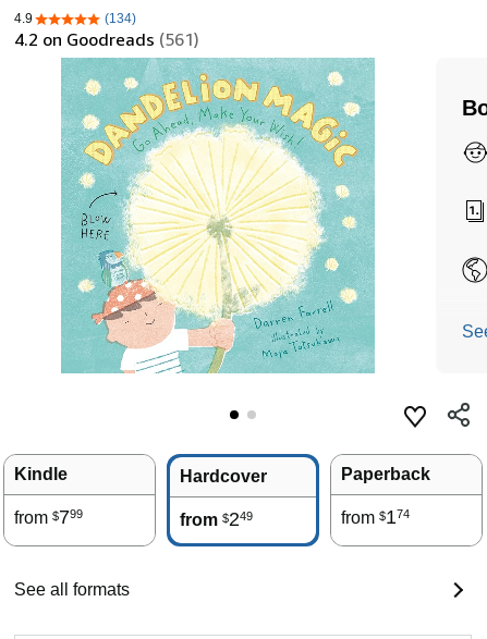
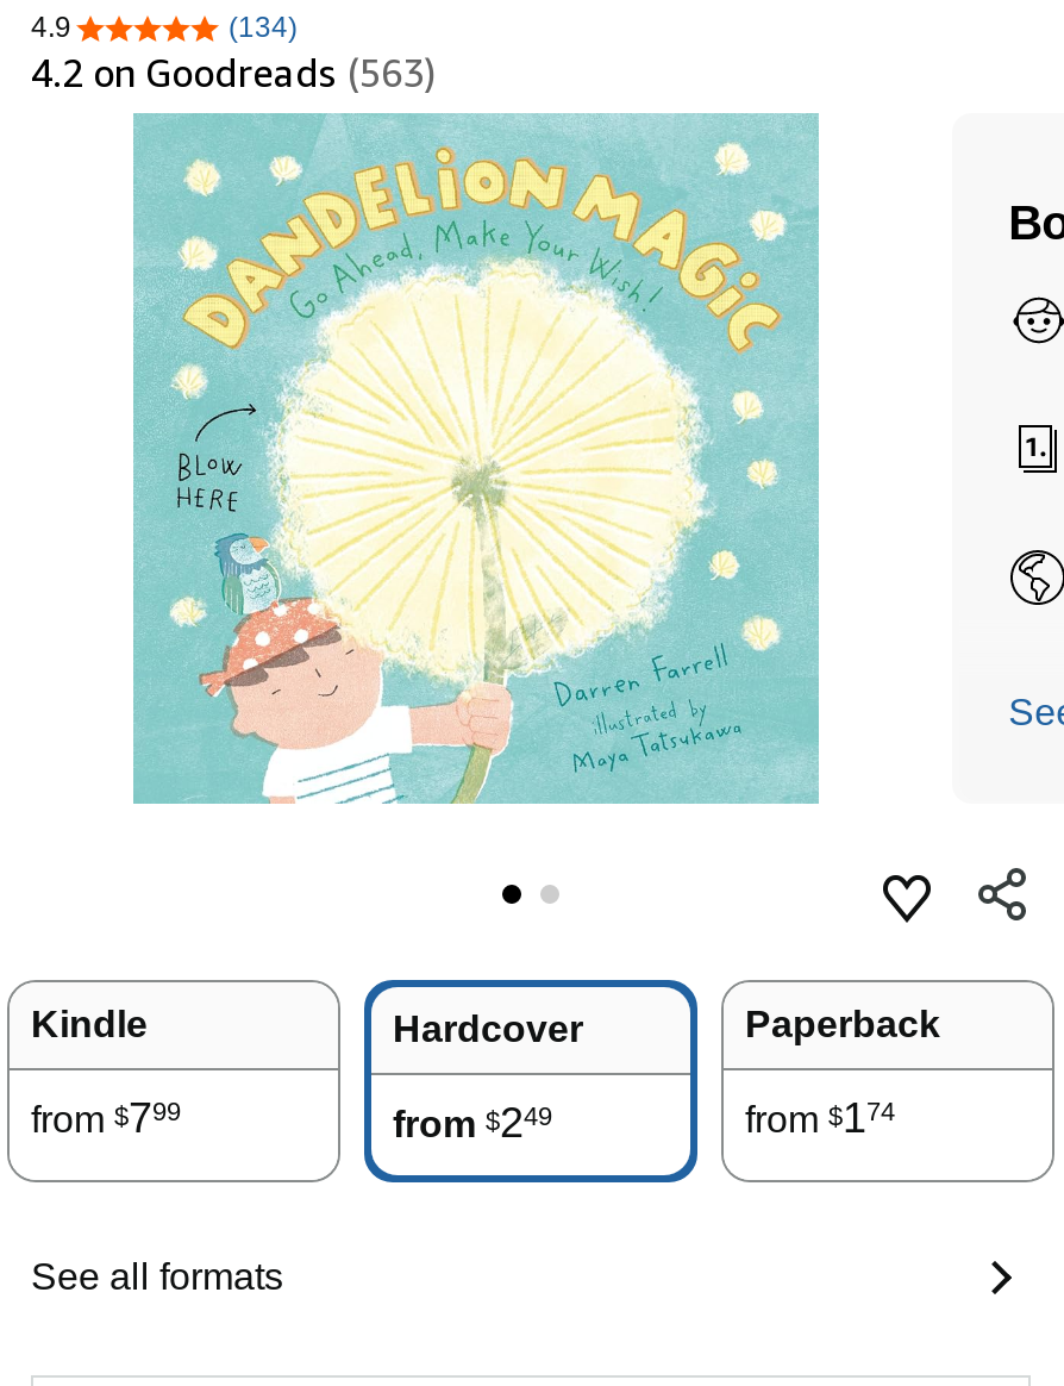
[14,28,199,50] 4.2 on Goodreads (561) -> [31,49,436,96] 4.2 on Goodreads (563)

